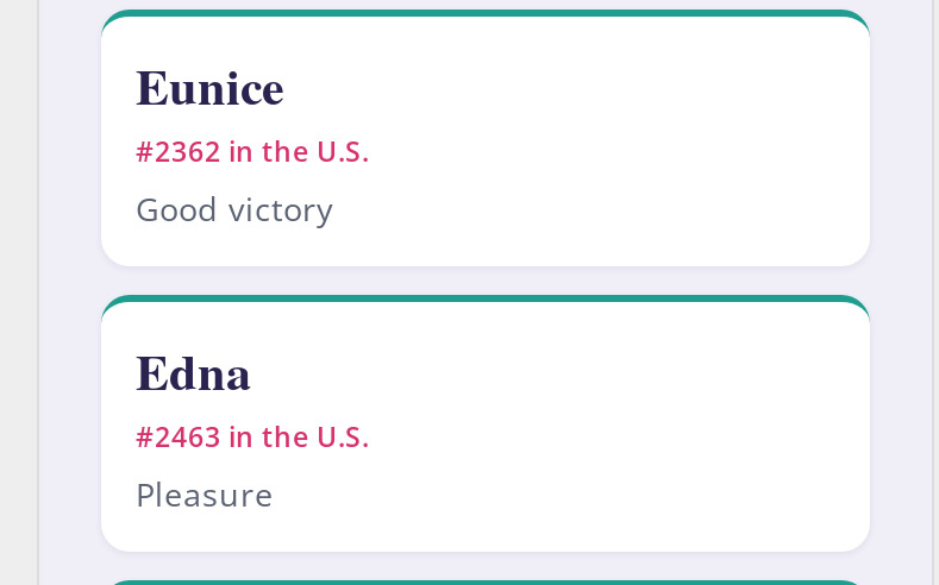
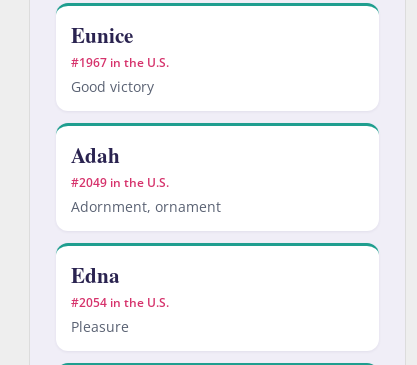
[136,133,369,169] #2362 in the U.S. -> [70,55,168,70] #1967 in the U.S.
none -> [70,140,220,216] Adah | #2049 in the U.S. | Adornment, ornament
[136,419,369,454] #2463 in the U.S. -> [70,295,168,310] #2054 in the U.S.

